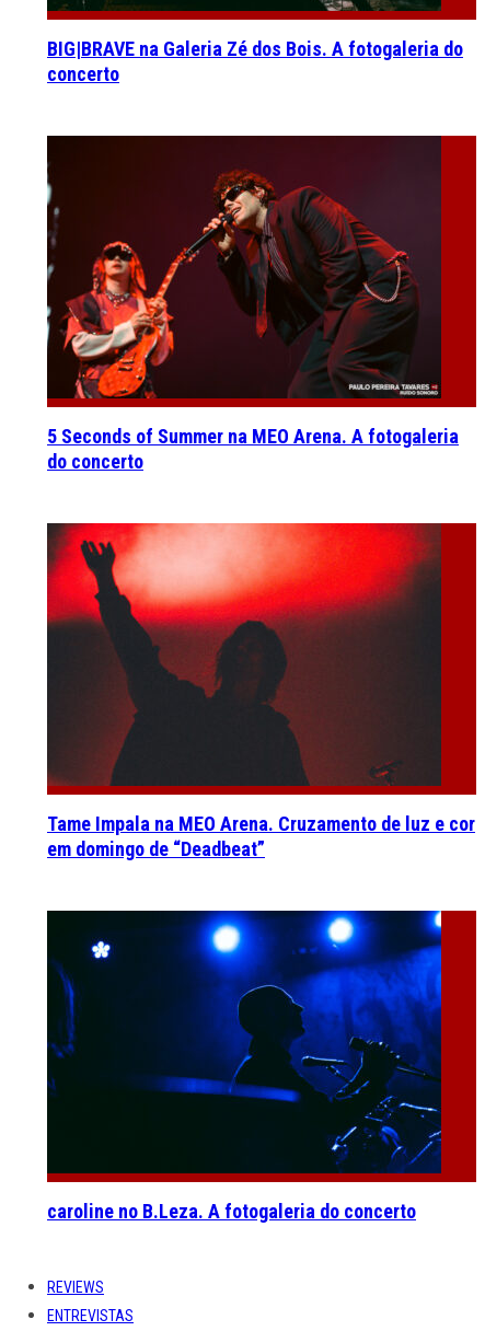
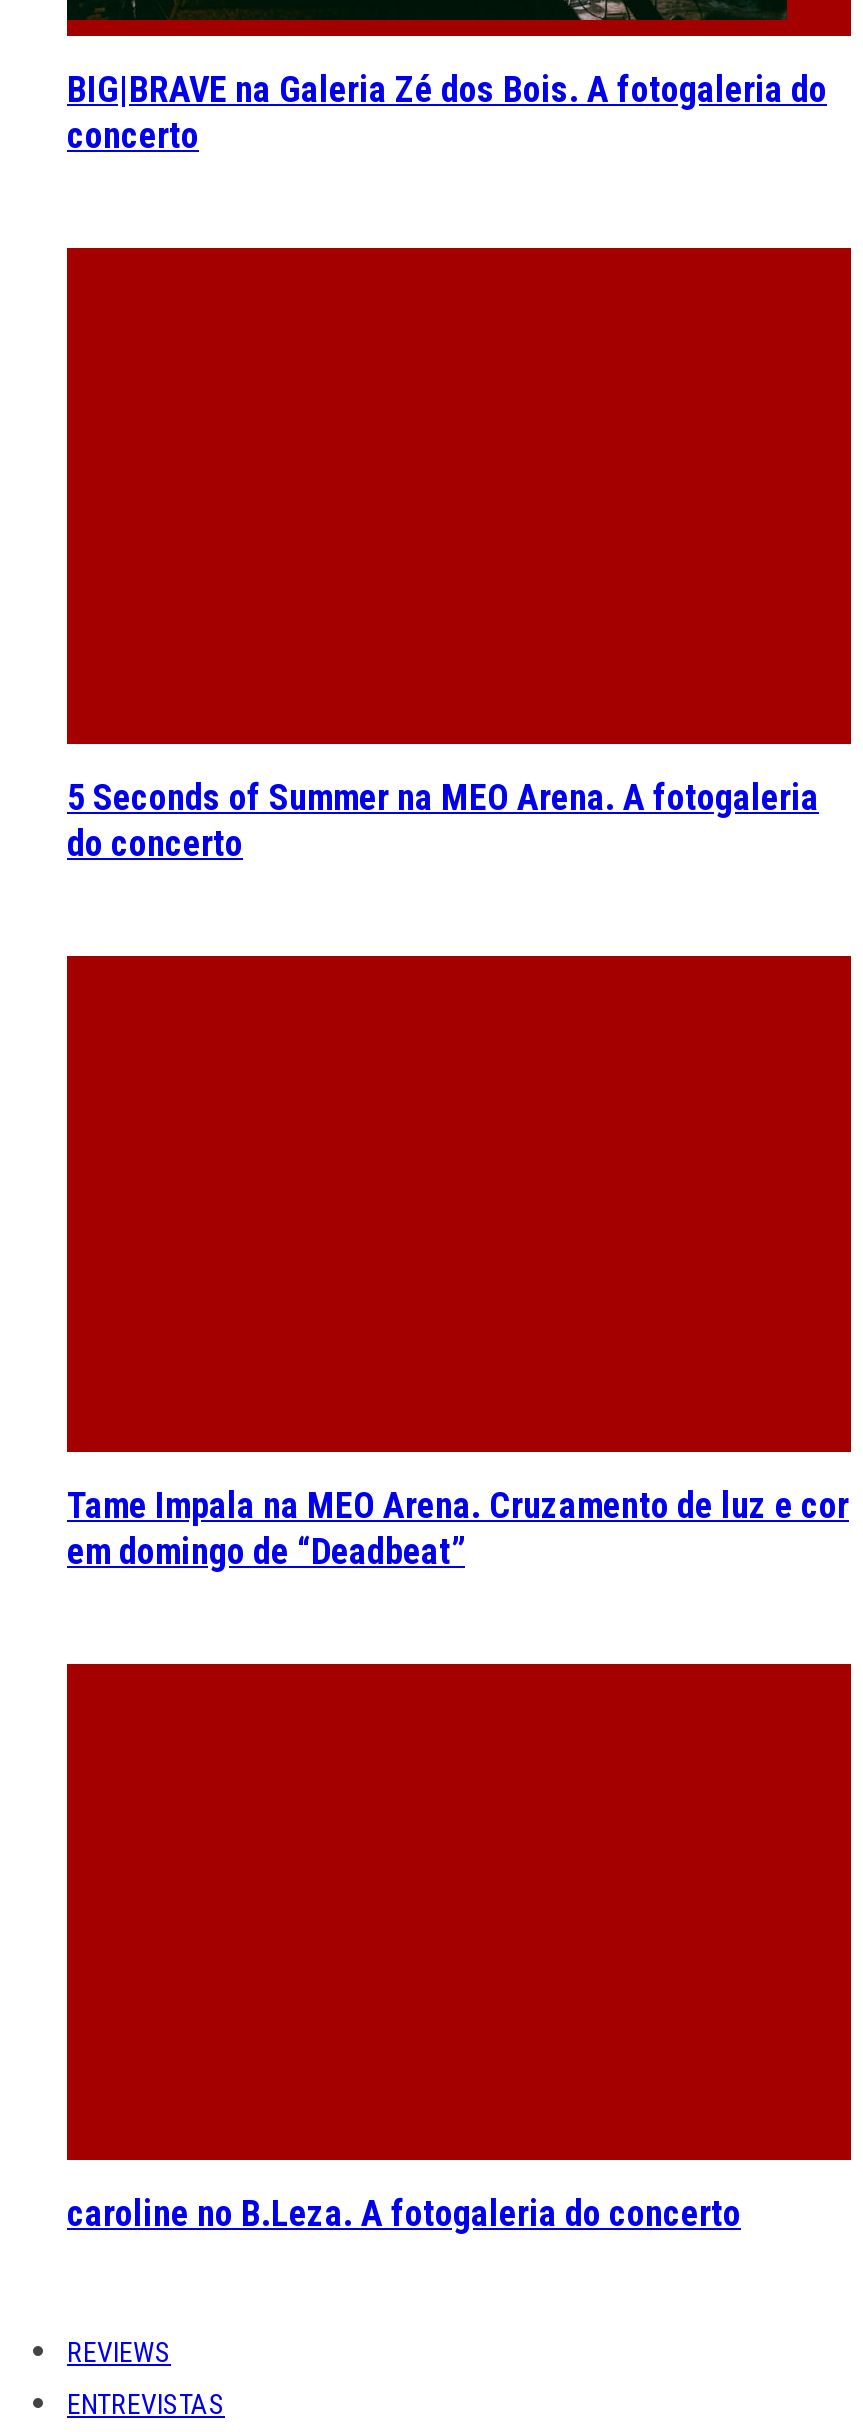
[46,135,442,400] [image] -> none
[46,522,442,787] [image] -> none
[46,910,442,1174] [image] -> none

